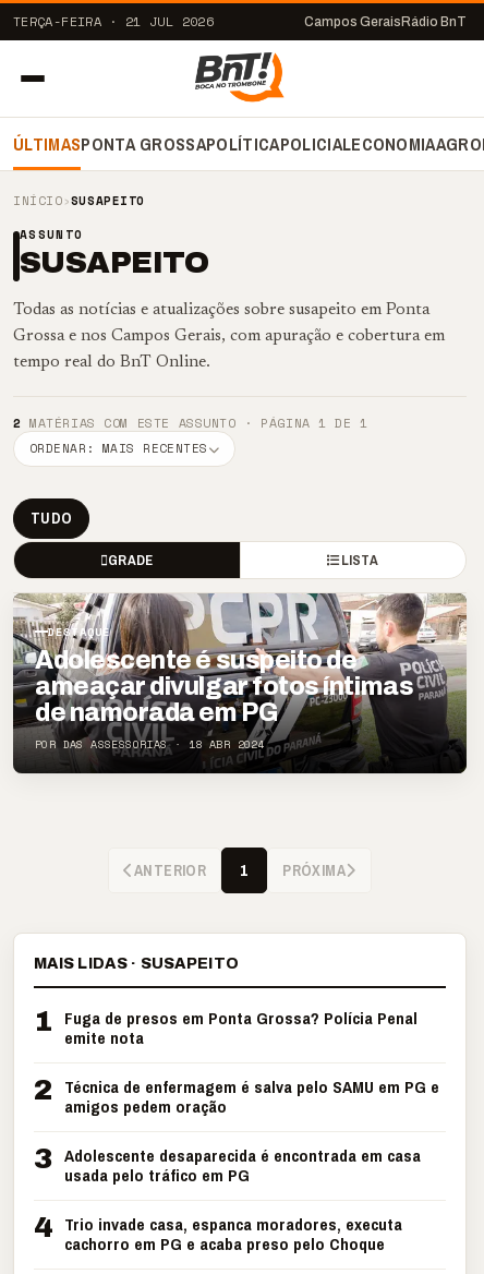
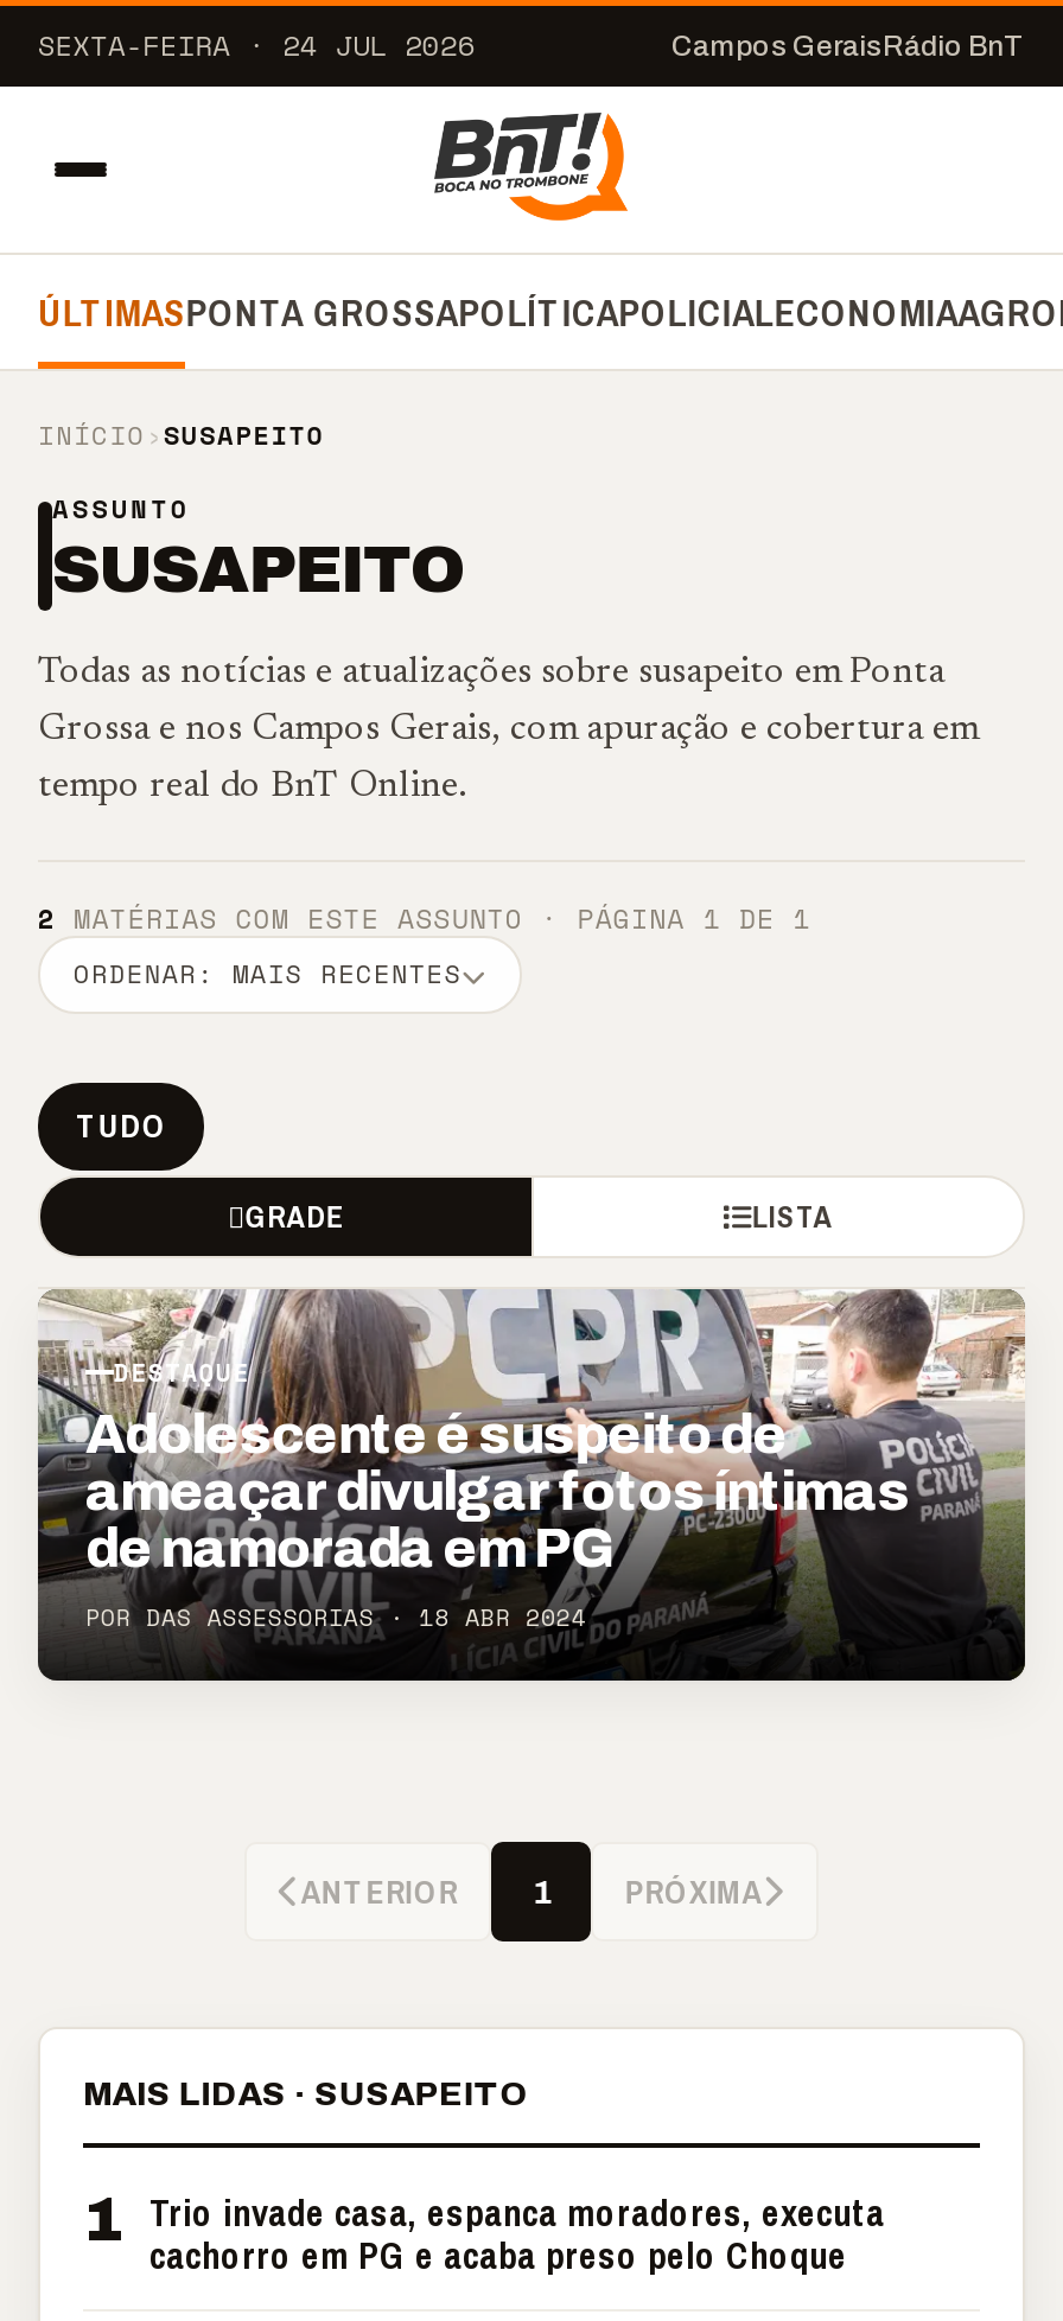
[13,12,214,31] TERÇA-FEIRA · 21 JUL 2026 -> [38,25,475,65] SEXTA-FEIRA · 24 JUL 2026
[34,1006,439,1242] 1 Fuga de presos em Ponta Grossa? Polícia Penal | emite nota | 2 Técnica de enfermagem é salva pelo SAMU em PG e | amigos pedem oração | 3 Adolescente desaparecida é encontrada em casa | usada pelo tráfico em PG | 4 Trio invade casa, espanca moradores, executa -> [83,2186,885,2252] 1 Trio invade casa, espanca moradores, executa

